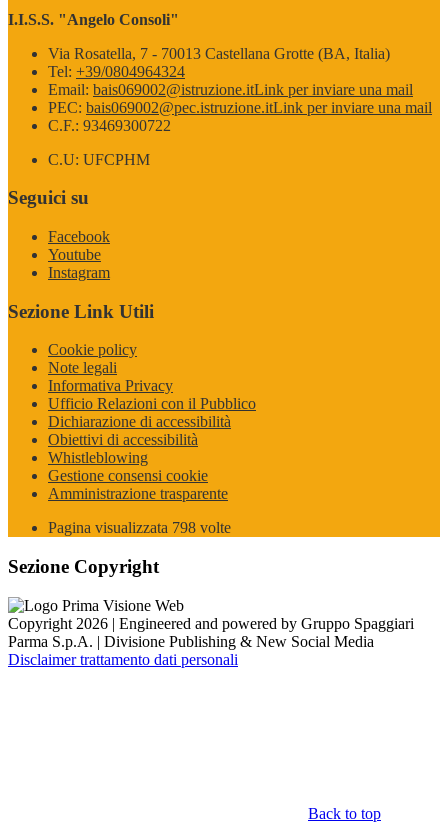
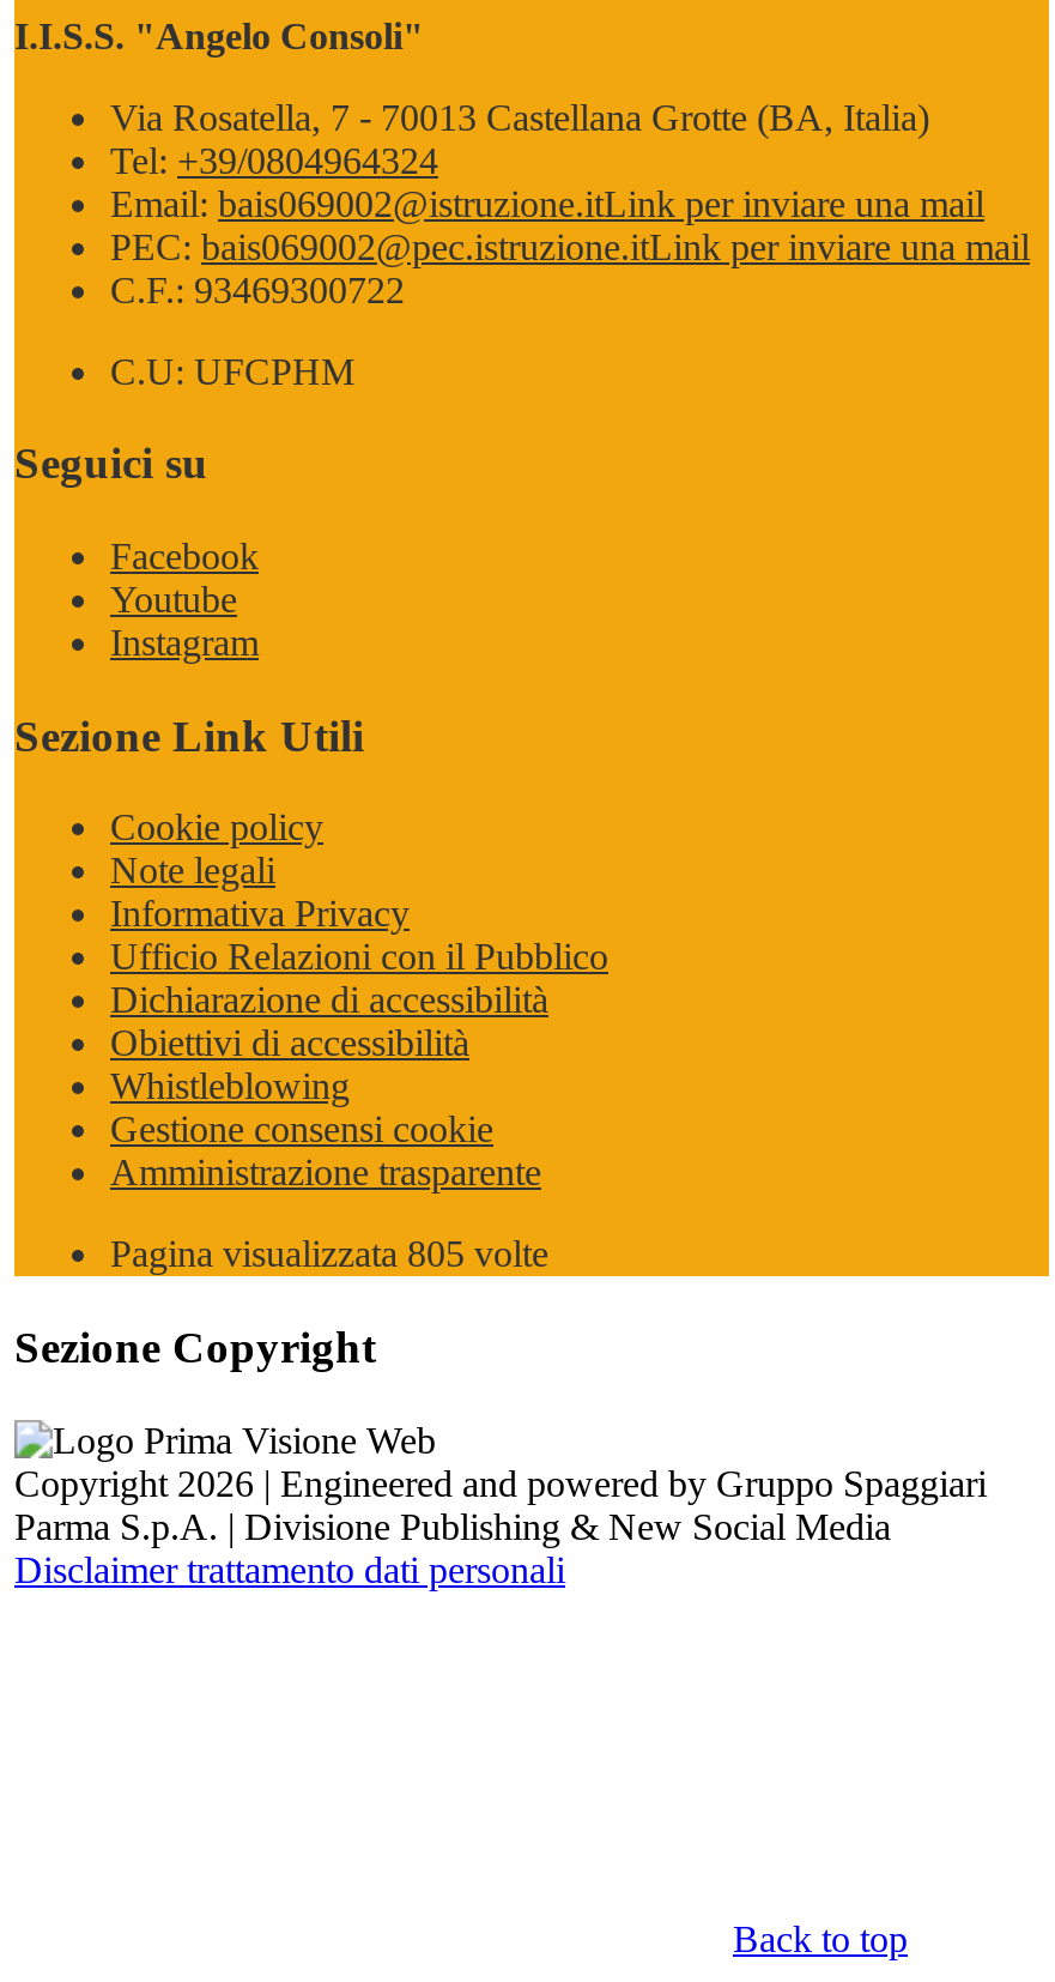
[48,519,231,536] Pagina visualizzata 798 volte -> [110,1234,548,1275] Pagina visualizzata 805 volte

